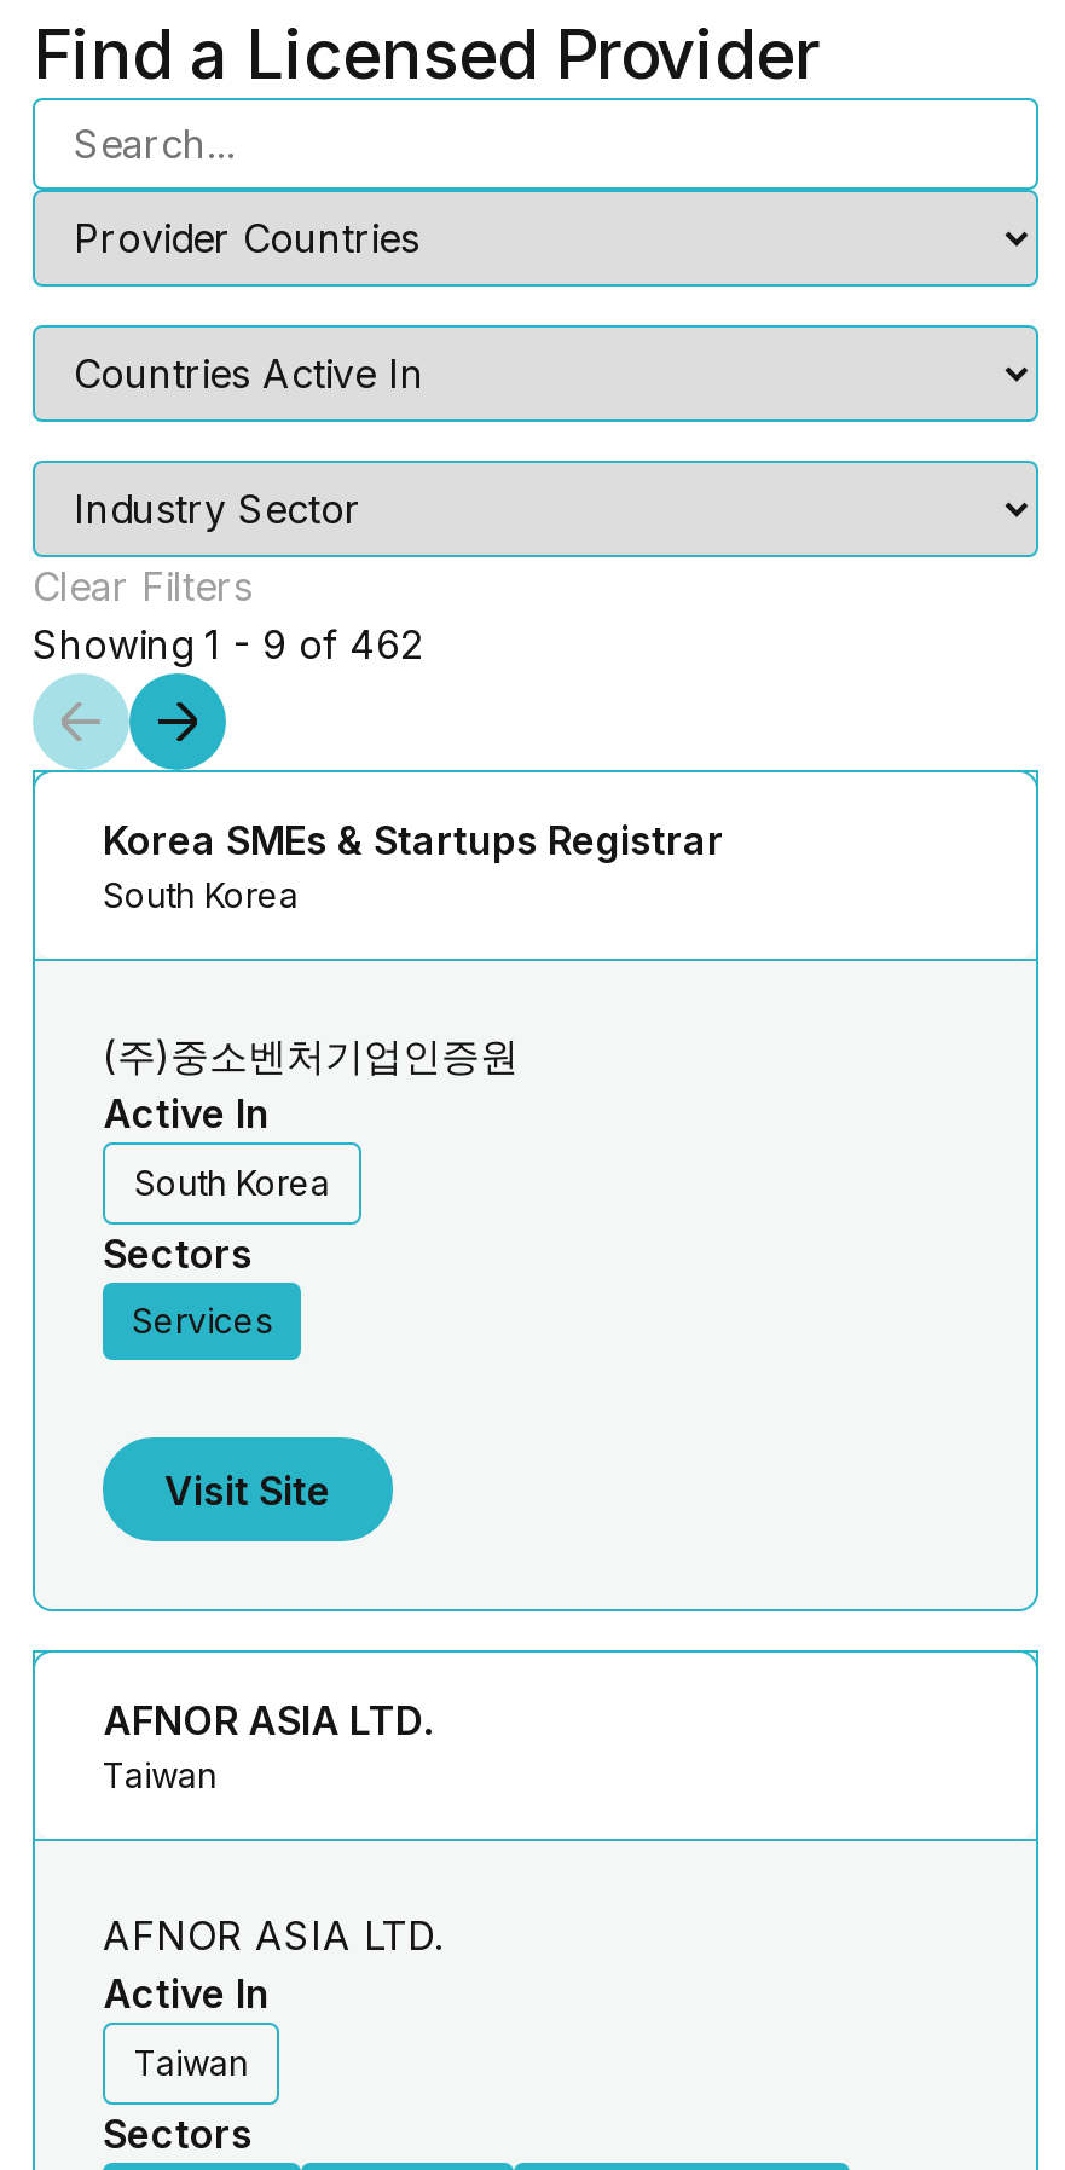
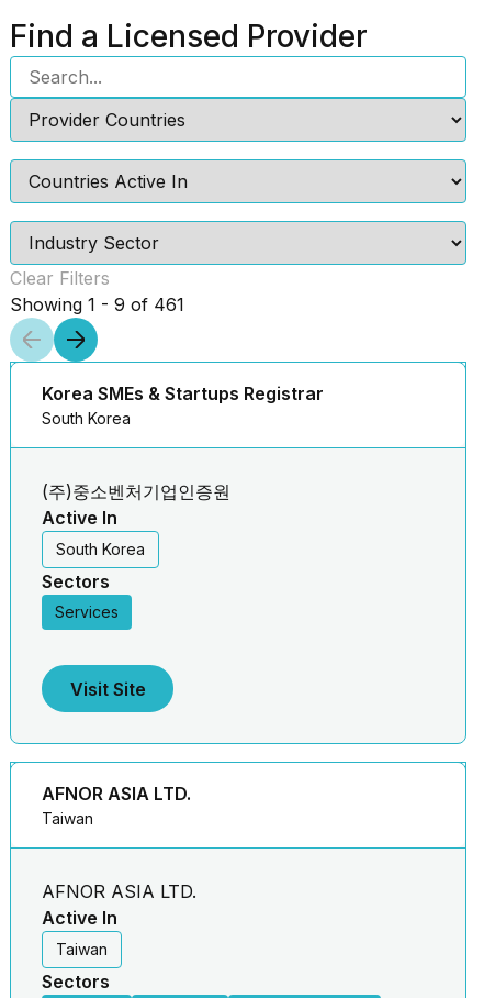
[33,621,422,669] Showing 1 - 9 of 462 -> [10,294,184,316] Showing 1 - 9 of 461

